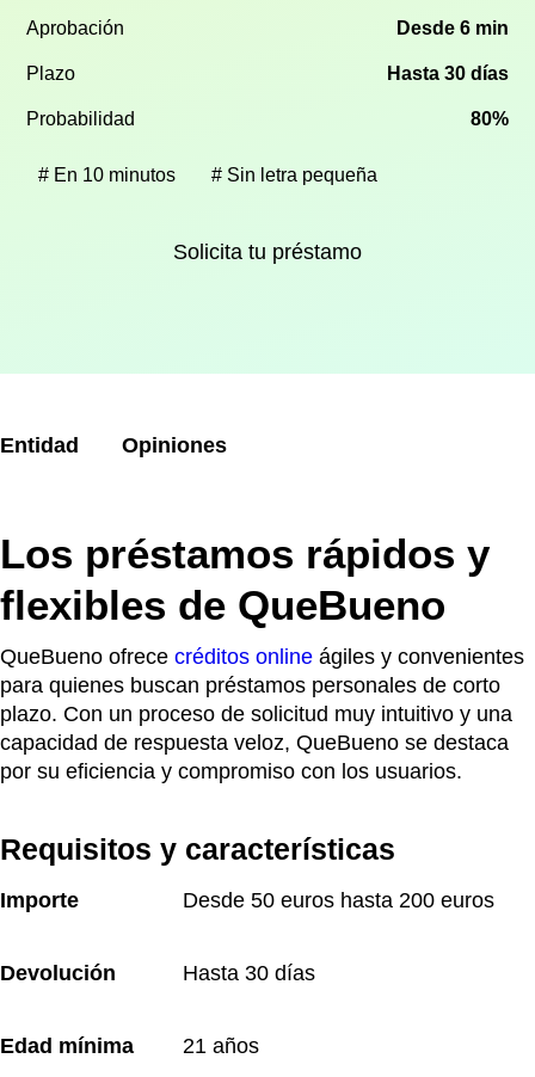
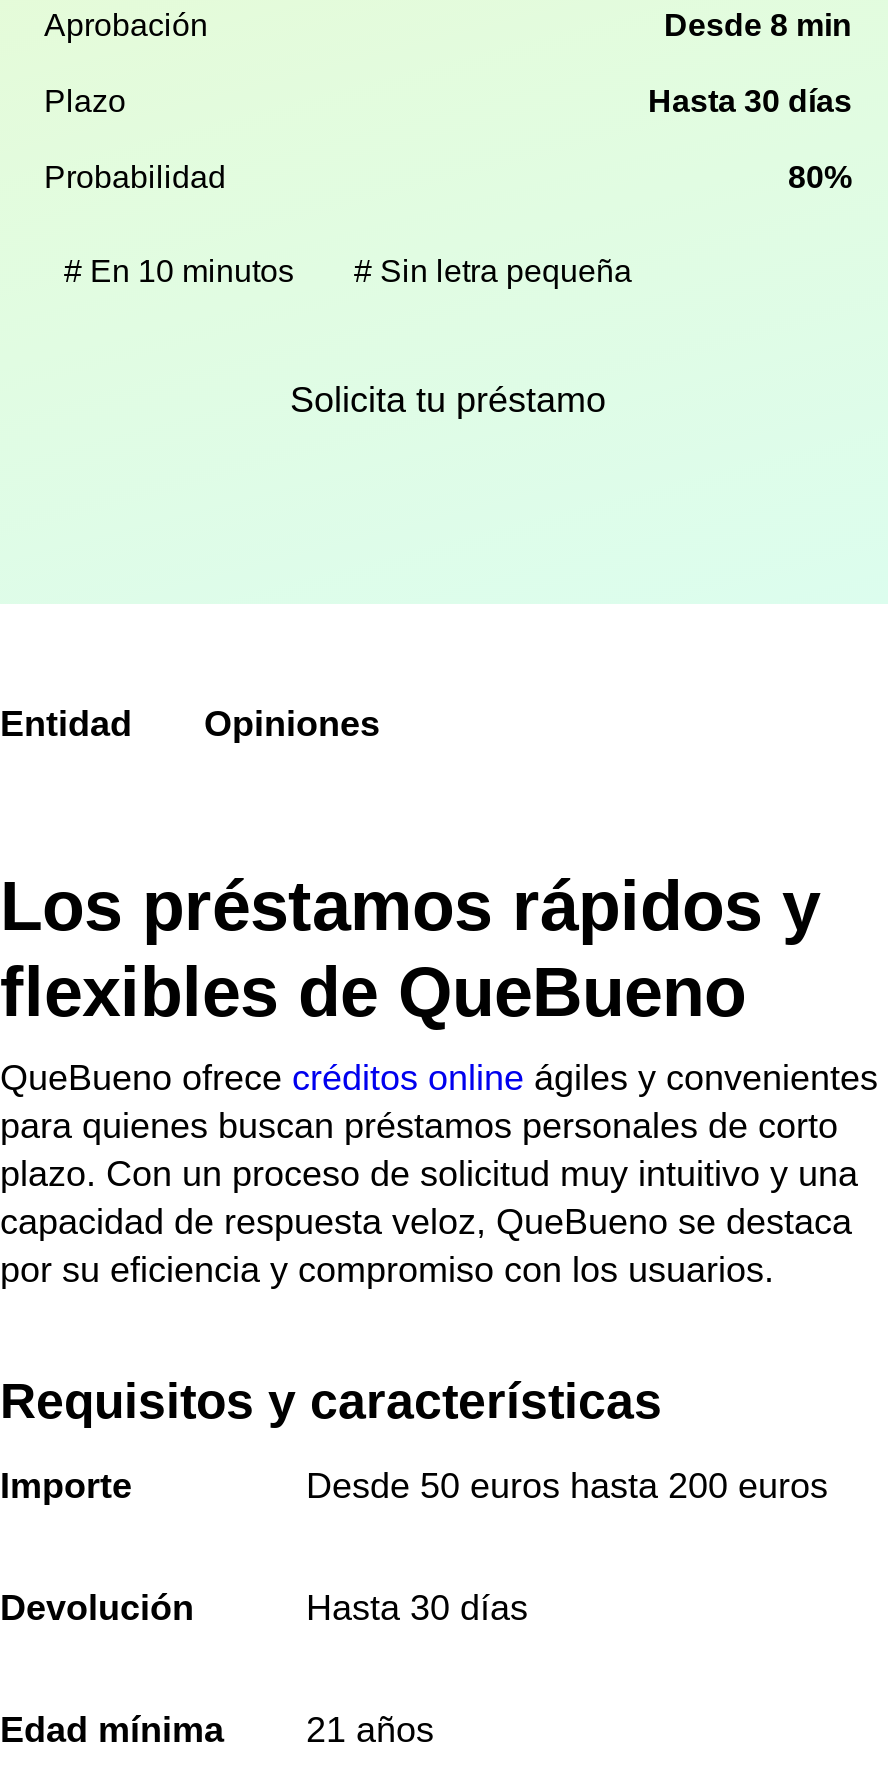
[396,18,509,38] Desde 6 min -> [664,8,852,42] Desde 8 min

